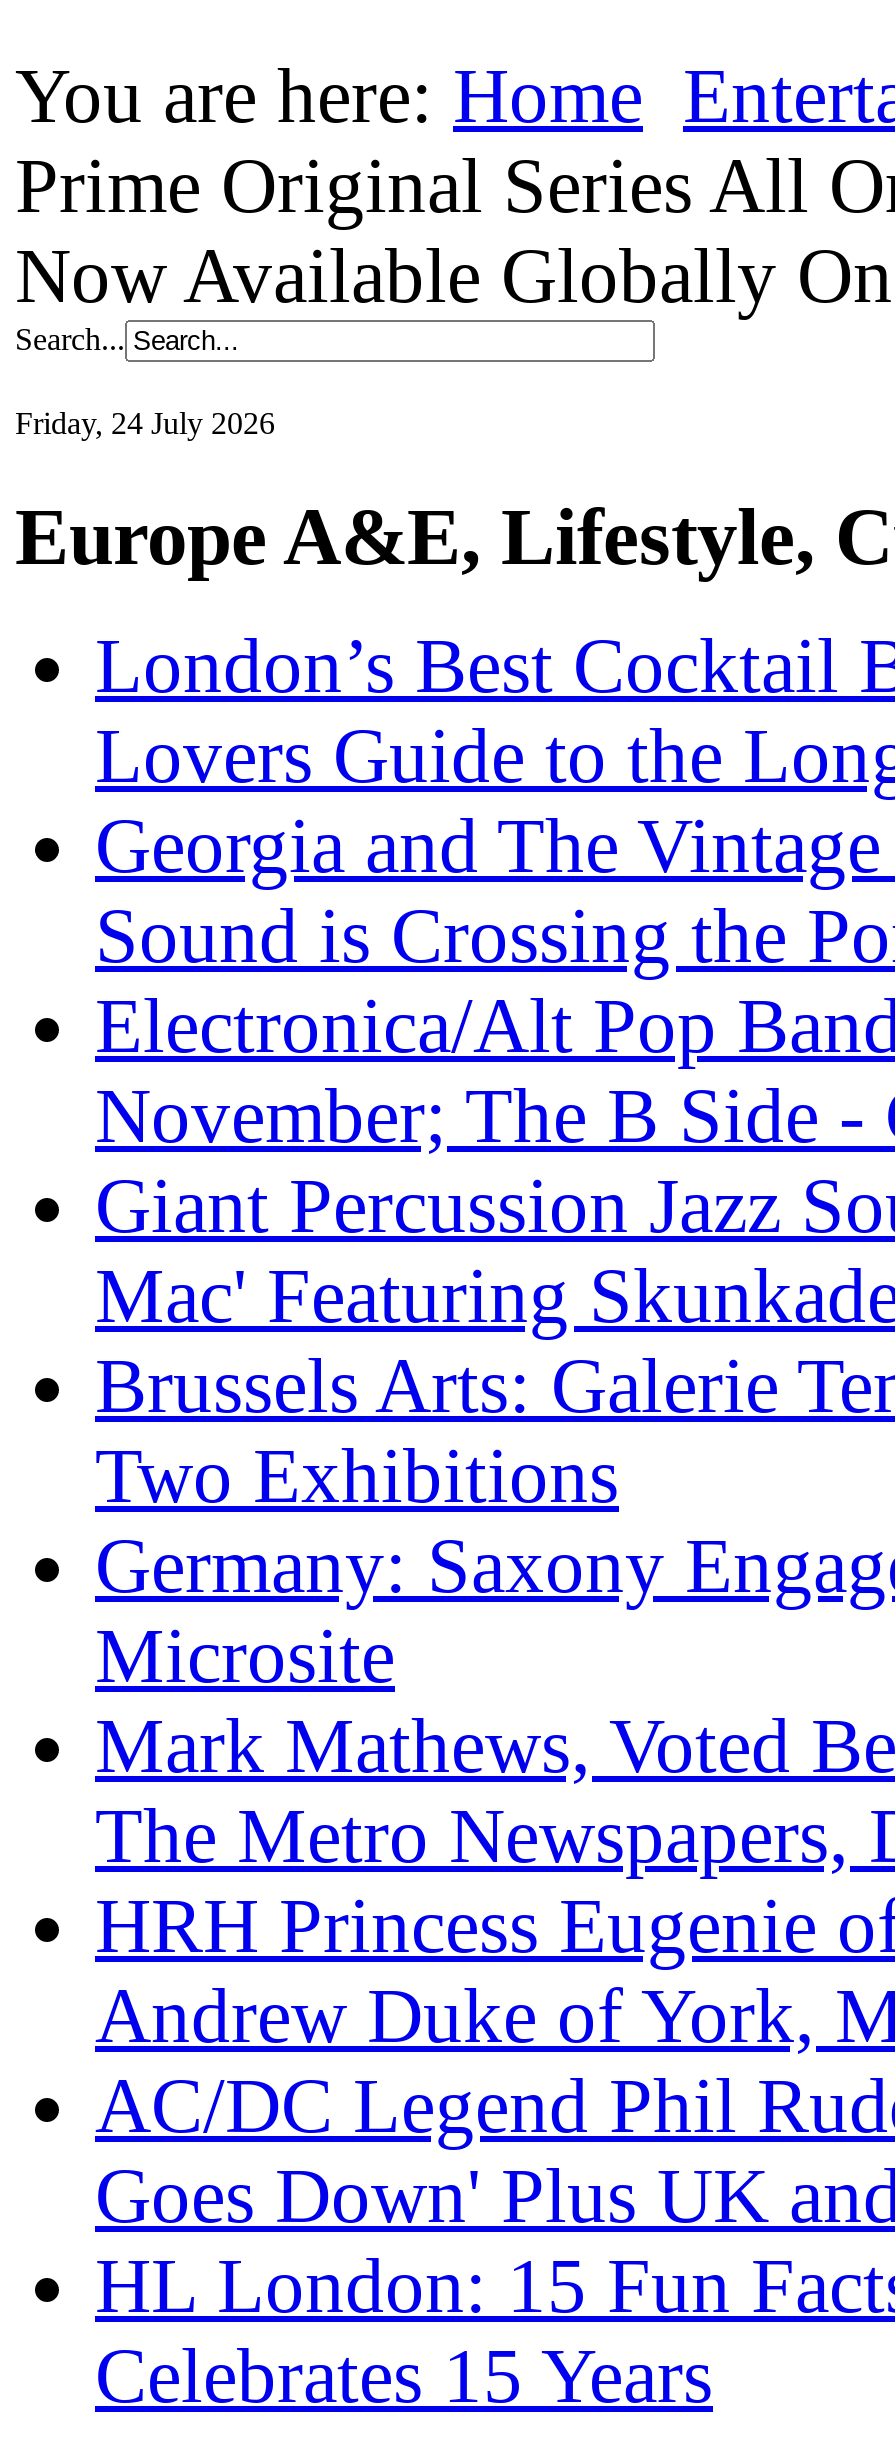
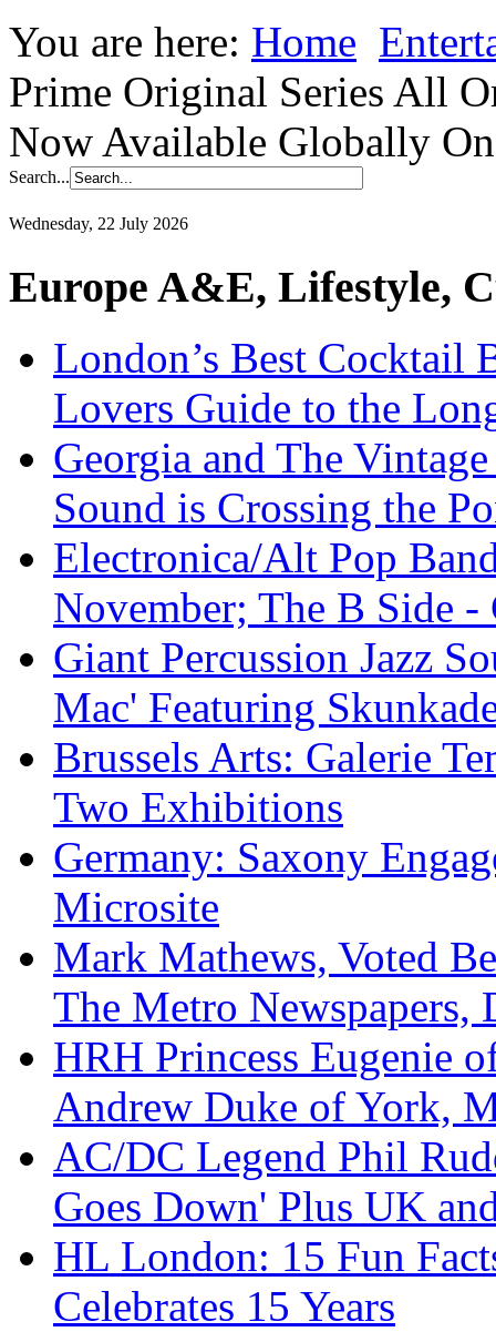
[15,406,275,440] Friday, 24 July 2026 -> [9,214,188,233] Wednesday, 22 July 2026

